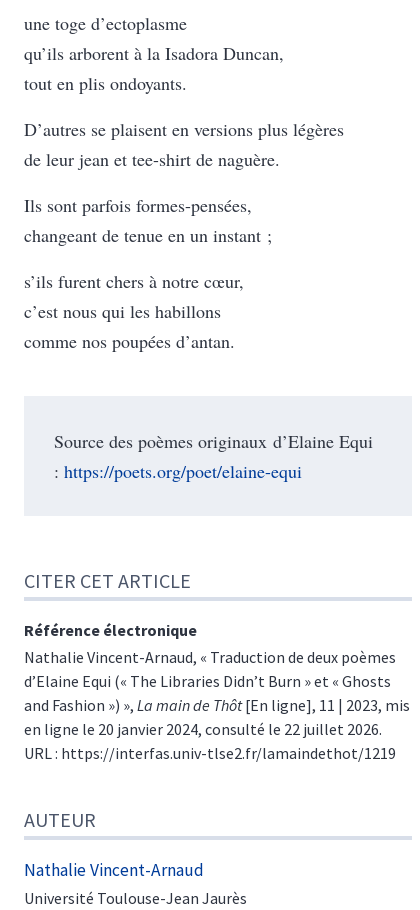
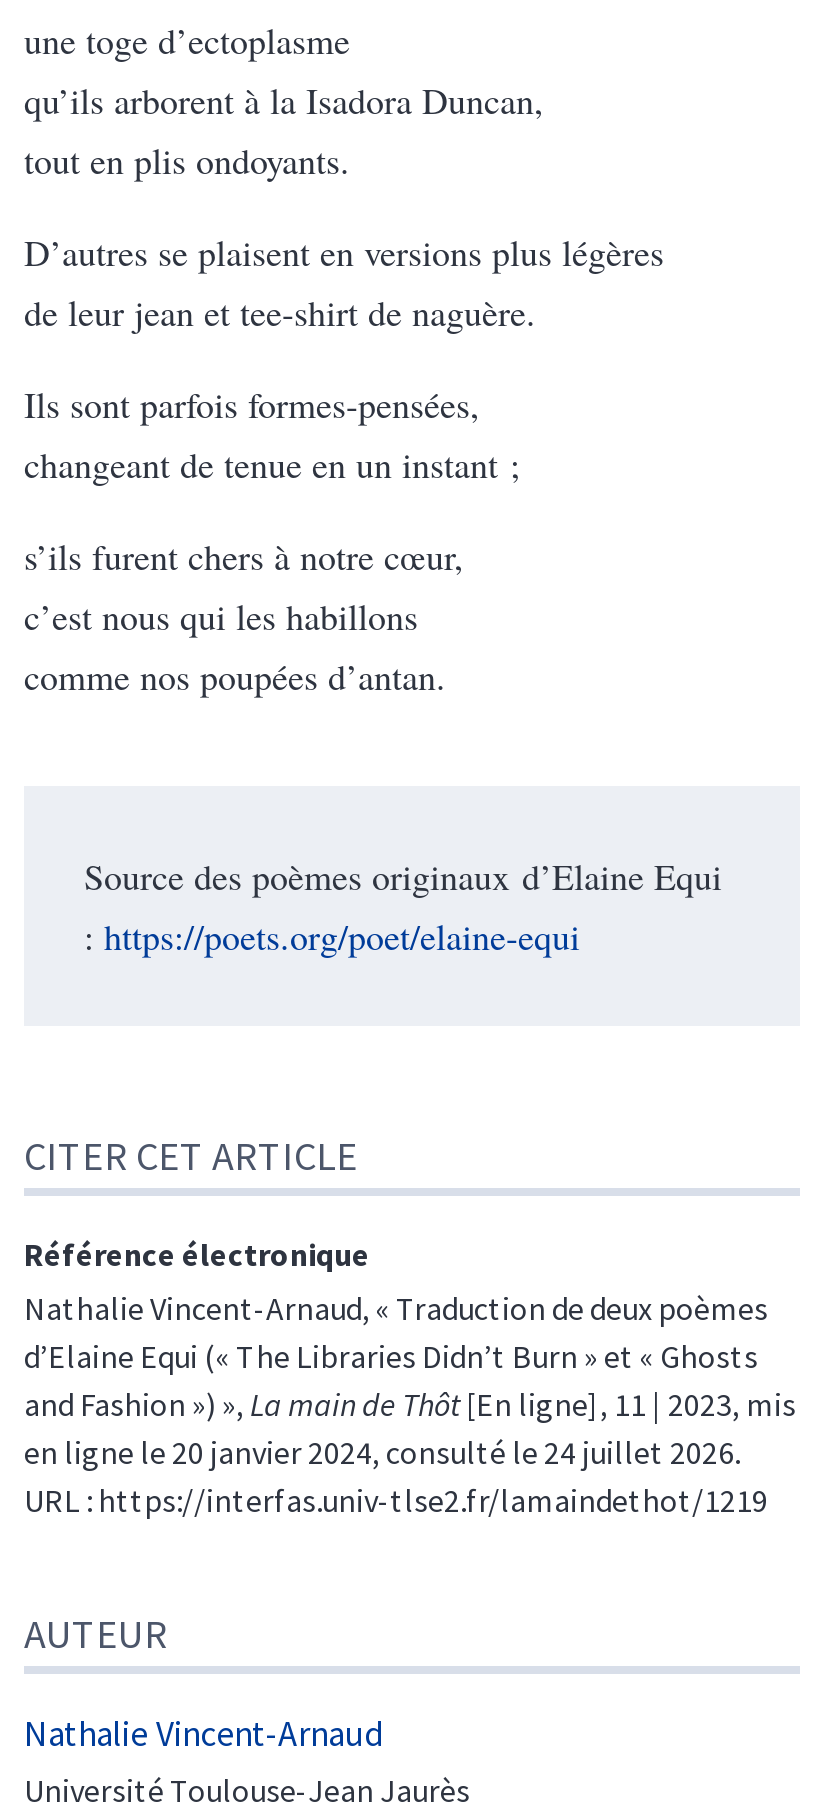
[24,719,382,739] en ligne le 20 janvier 2024, consulté le 22 juillet 2026. -> [24,1431,740,1471] en ligne le 20 janvier 2024, consulté le 24 juillet 2026.

